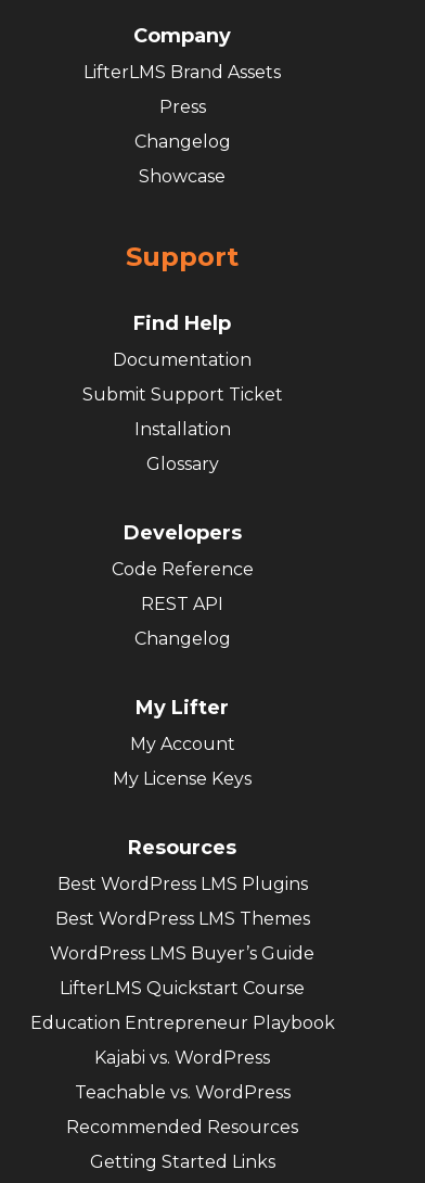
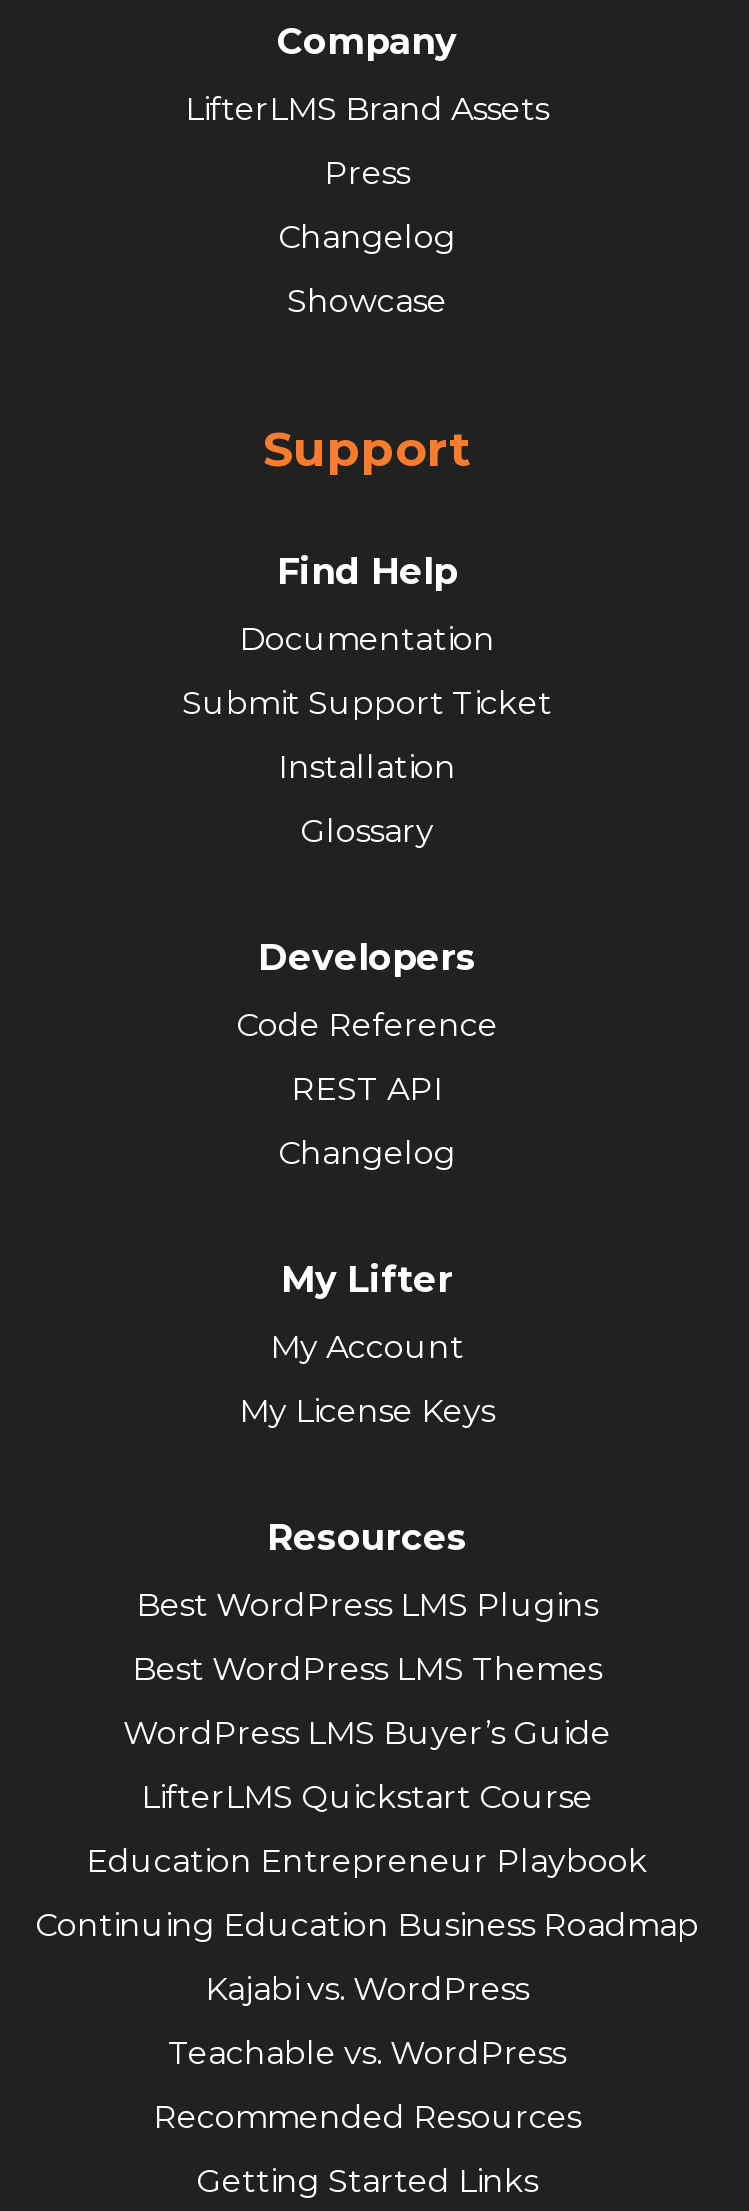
none -> [35,1906,699,1944] Continuing Education Business Roadmap

